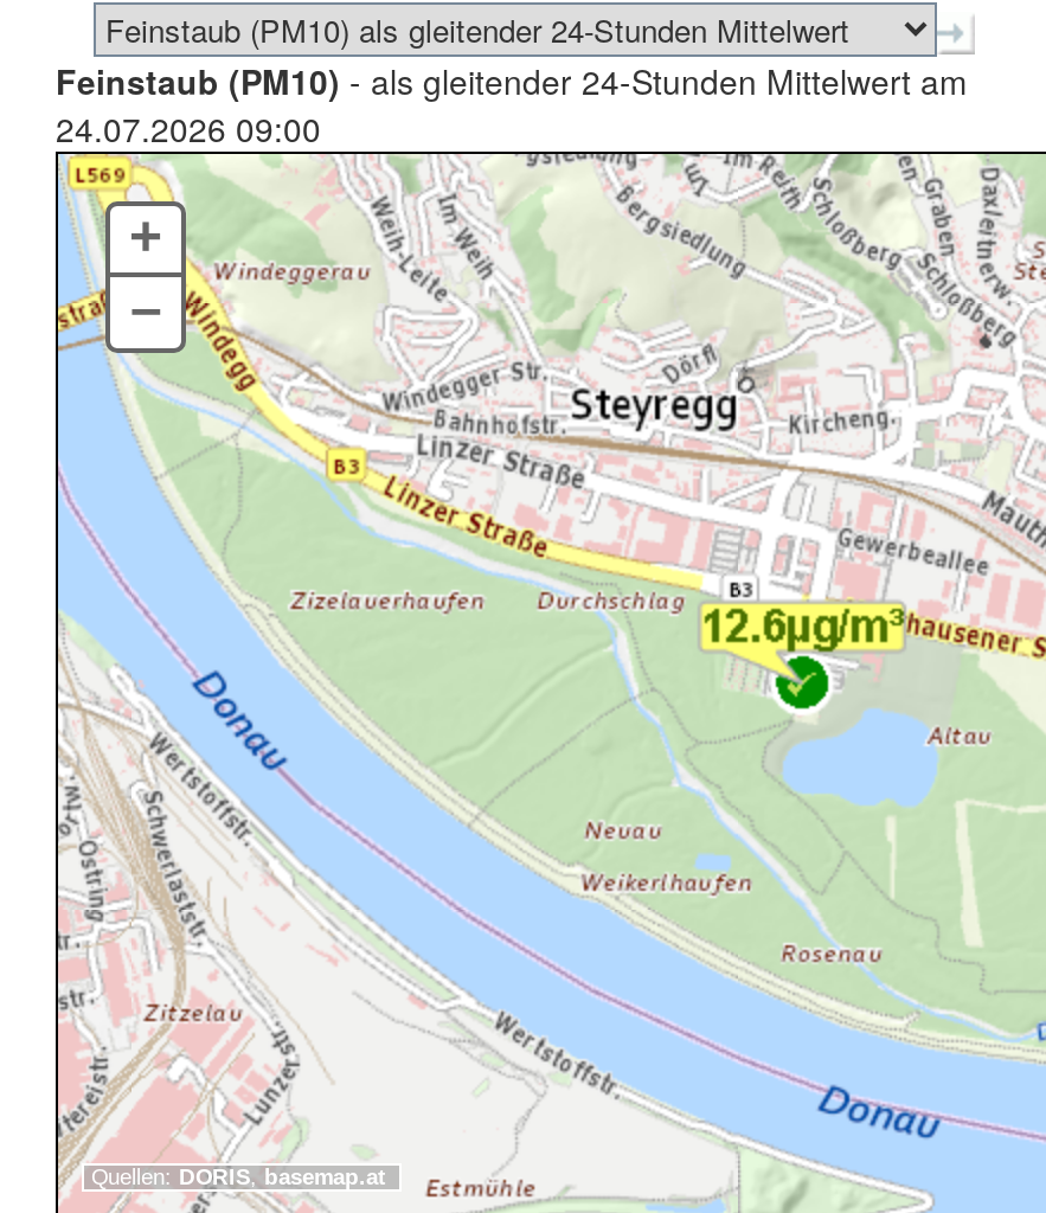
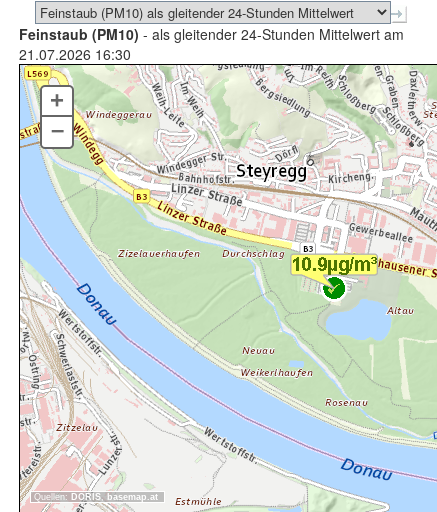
[56,104,321,152] 24.07.2026 09:00 -> [19,44,131,64] 21.07.2026 16:30

